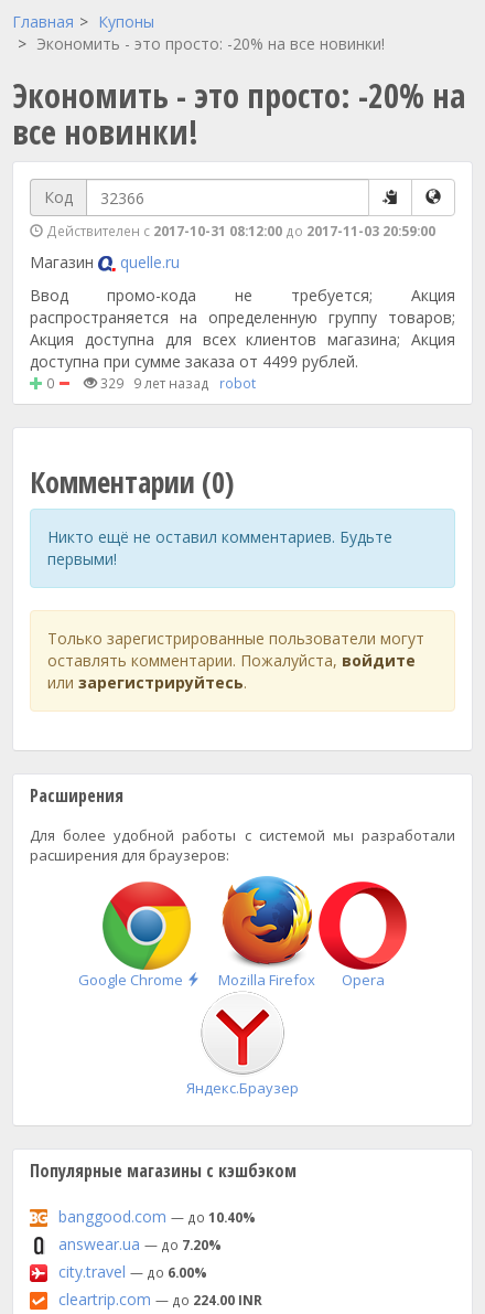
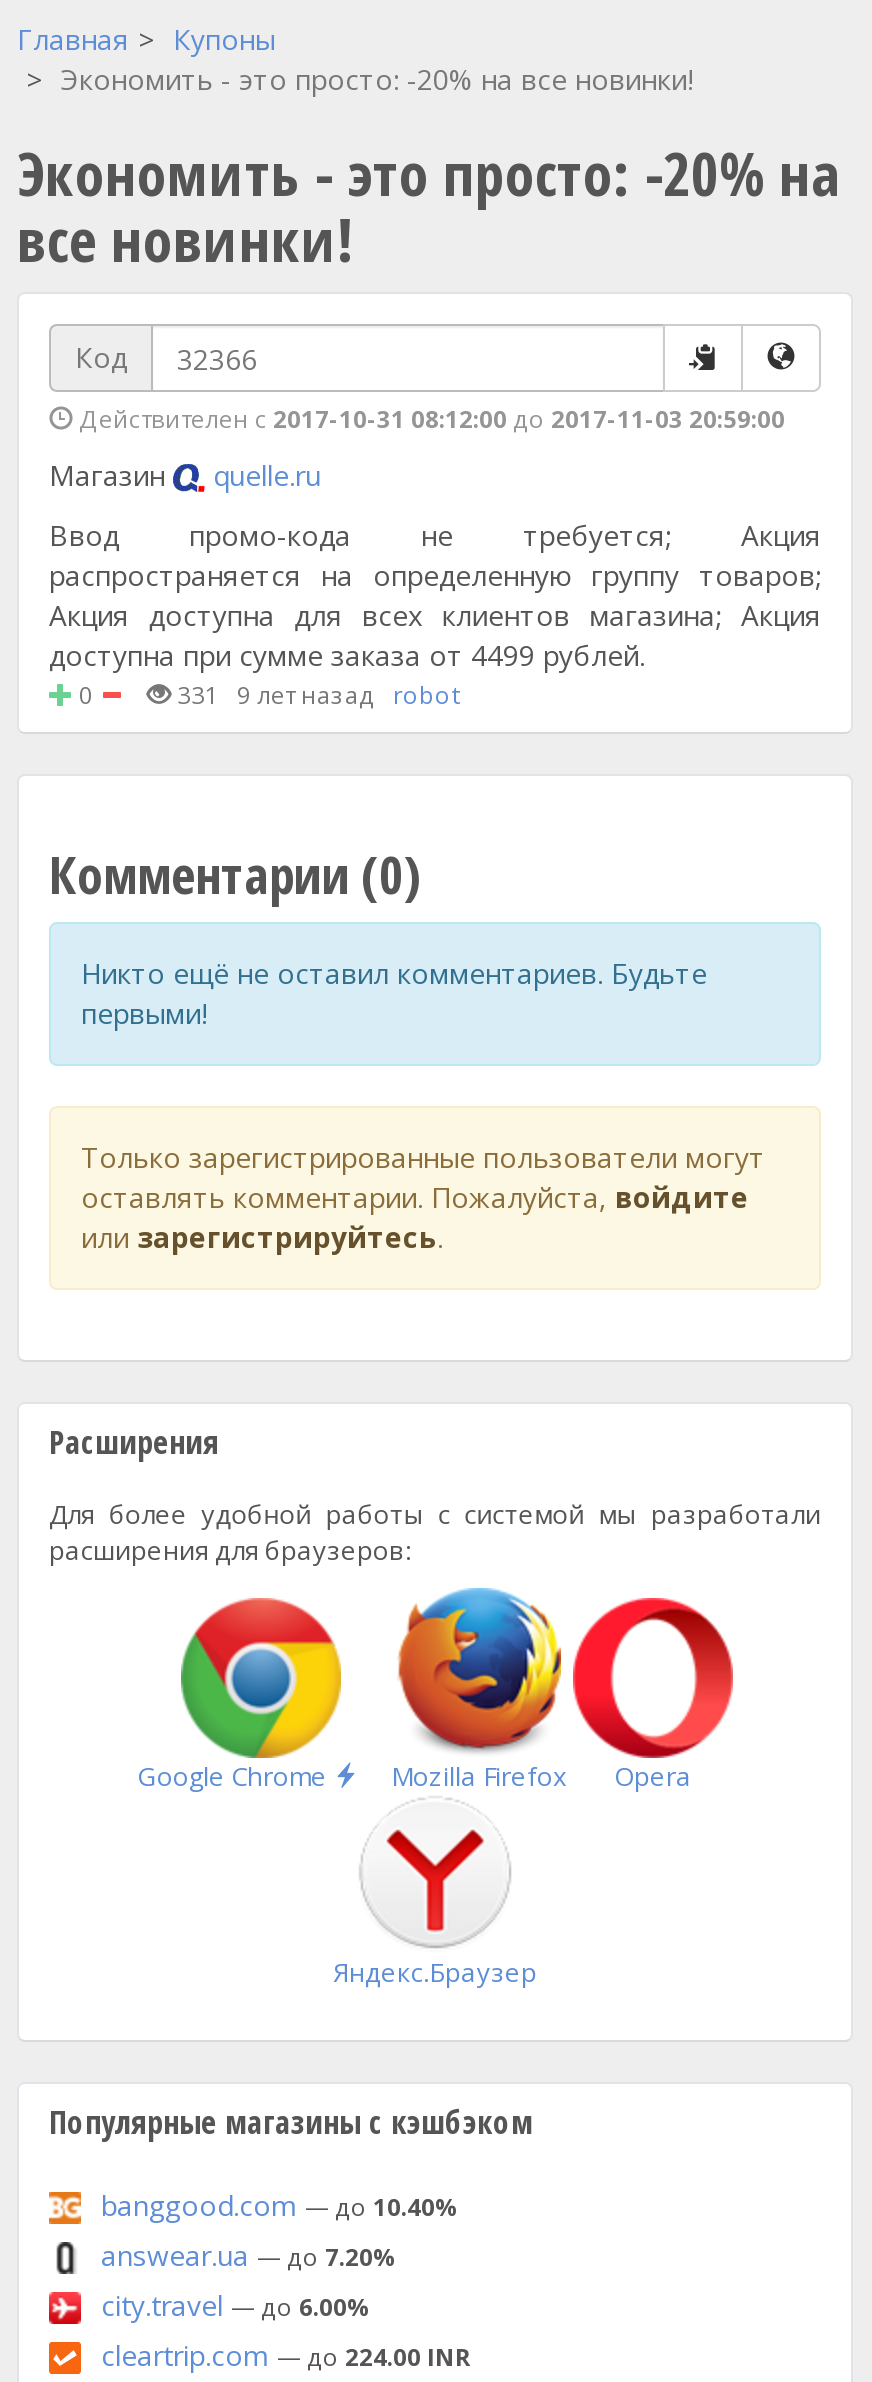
[97,374,256,392] 329 9 лет назад robot -> [171,678,459,710] 331 9 лет назад robot

